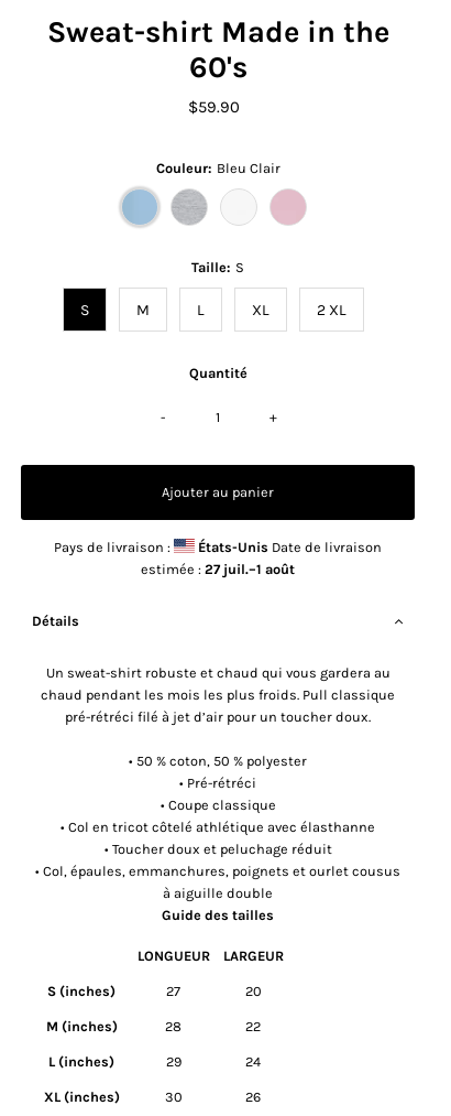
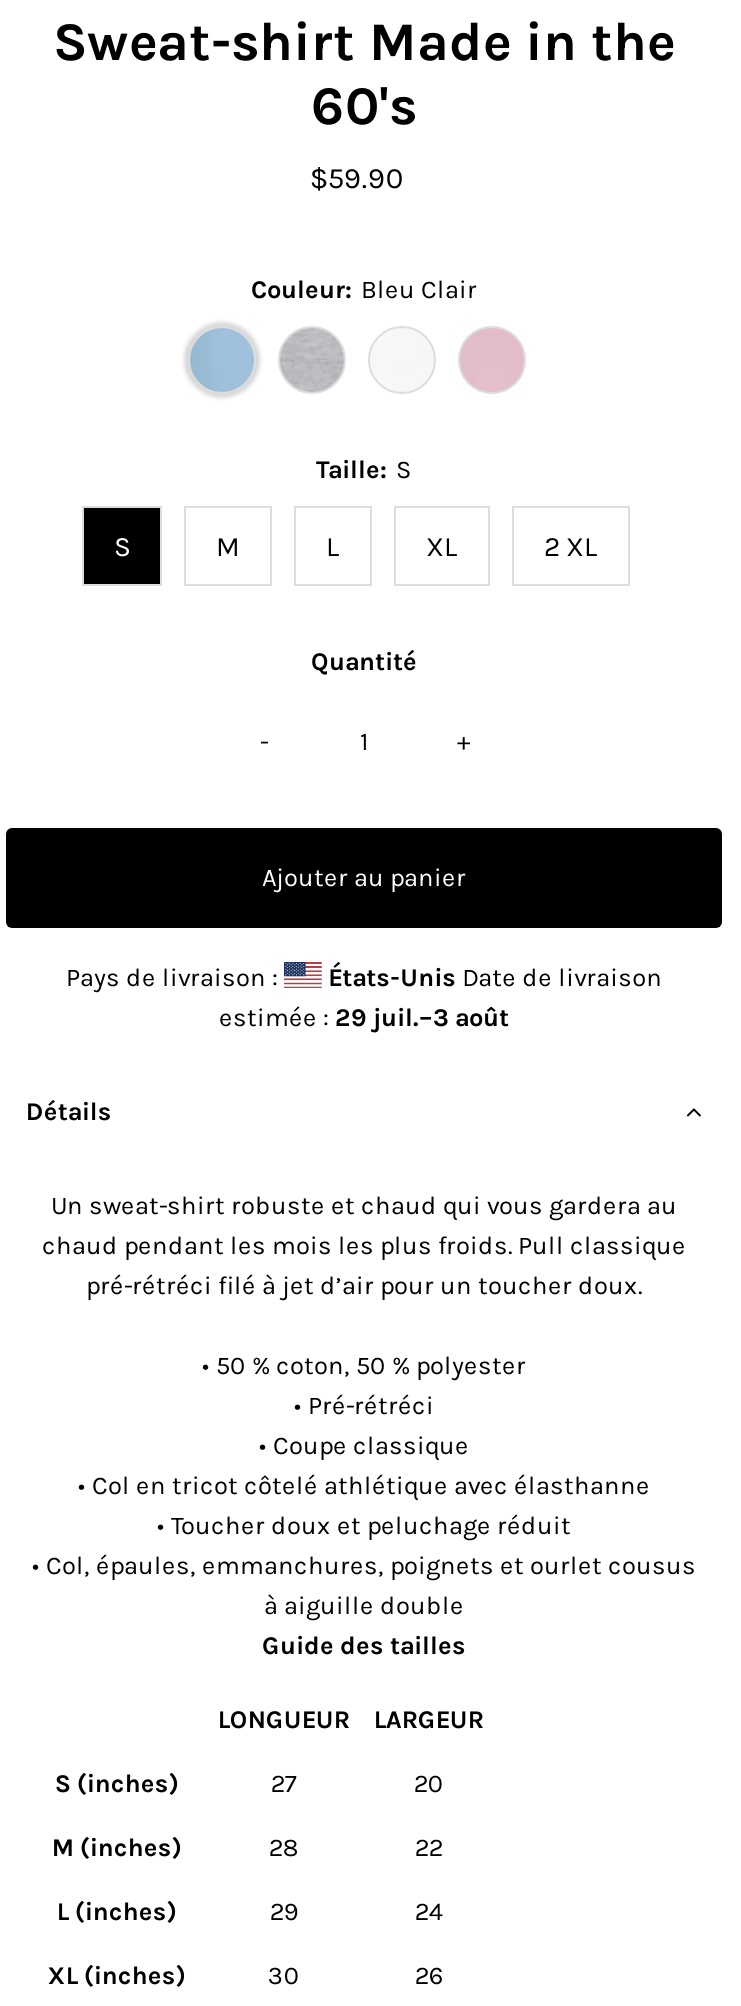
[141,560,295,577] estimée : 27 juil.–1 août -> [219,1001,509,1031] estimée : 29 juil.–3 août

